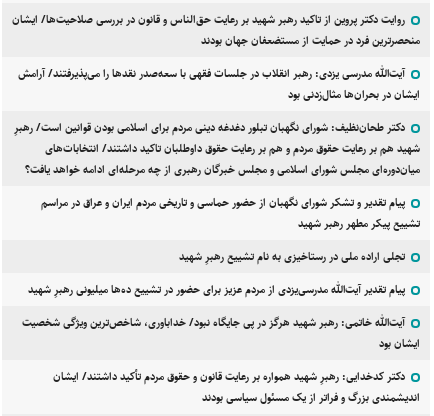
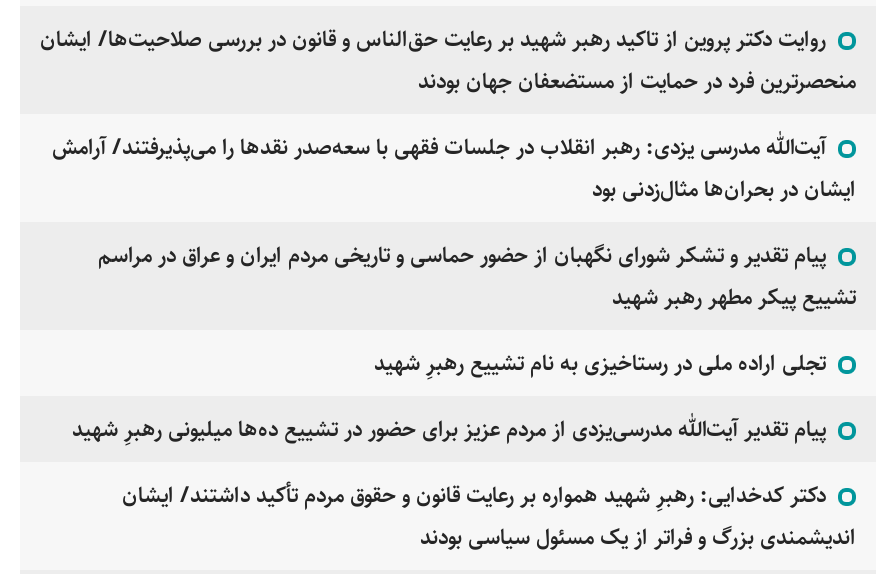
[14,119,420,178] دکتر طحان‌نظیف: شورای نگهبان تبلور دغدغه دینی مردم برای اسلامی بودن قوانین است/ رهبرِ | شهید هم بر رعایت حقوق مردم و هم بر رعایت حقوق داوطلبان تاکید داشتند/ انتخابات‌های | میان‌دوره‌ای مجلس شورای اسلامی و مجلس خبرگان رهبری از چه مرحله‌ای ادامه خواهد یافت؟ -> none
[22,314,420,352] آیت‌الله خاتمی: رهبر شهید هرگز در پی جایگاه نبود/ خداباوری، شاخص‌ترین ویژگی شخصیت | ایشان بود -> none

